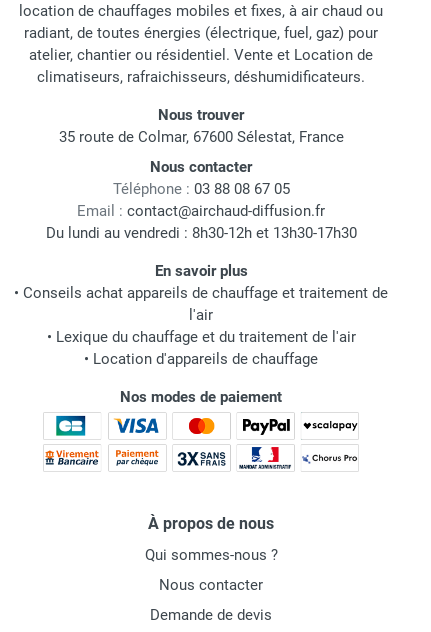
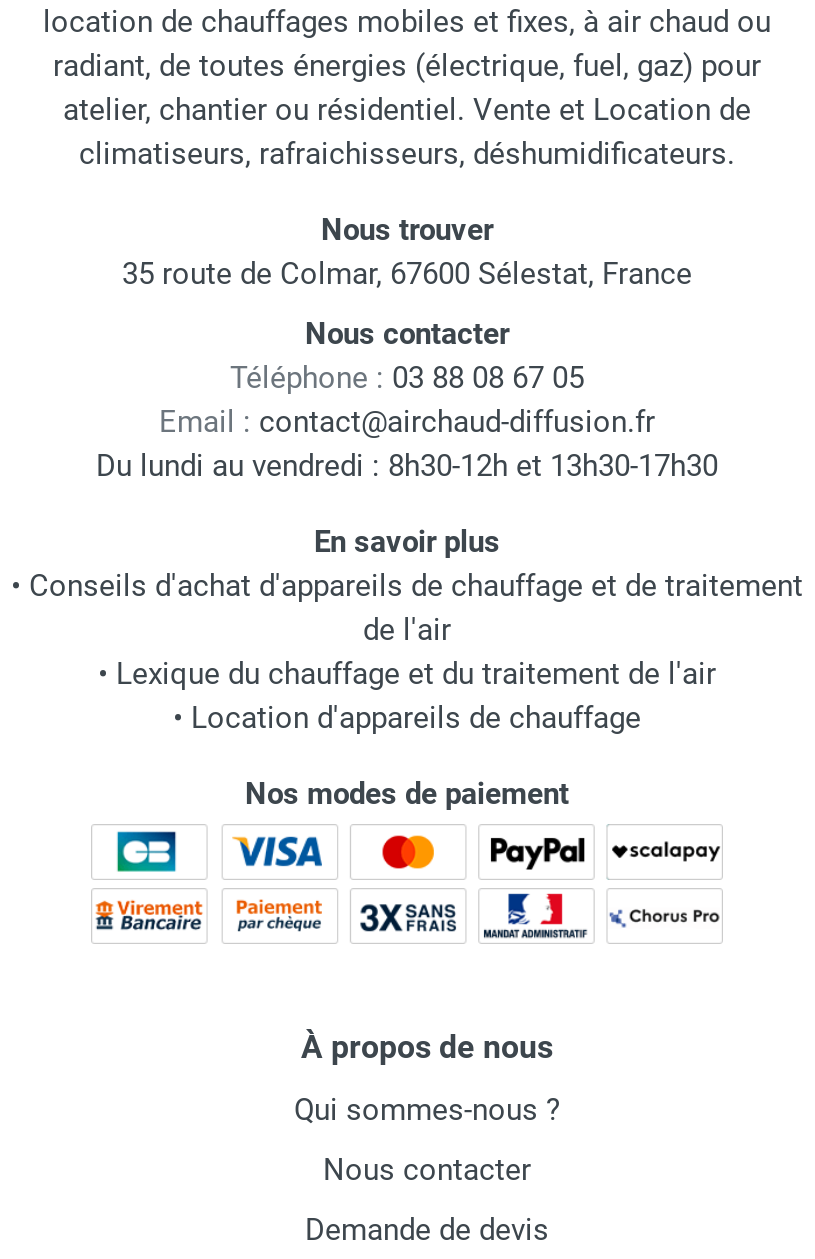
[14,284,388,324] • Conseils achat appareils de chauffage et traitement de | l'air -> [11,568,803,648] • Conseils d'achat d'appareils de chauffage et de traitement | de l'air

